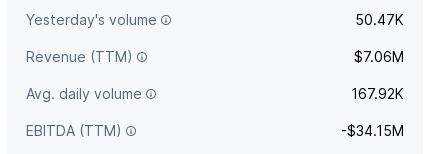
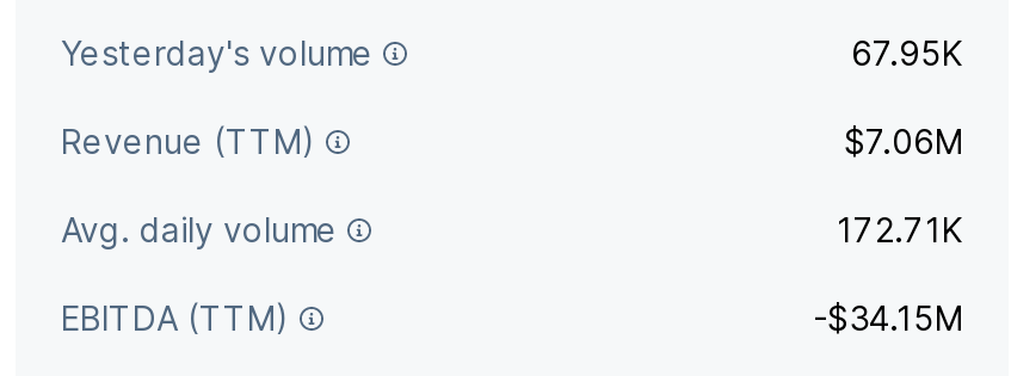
[355,11,404,28] 50.47K -> [851,32,963,73] 67.95K
[351,85,404,102] 167.92K -> [837,209,963,249] 172.71K

